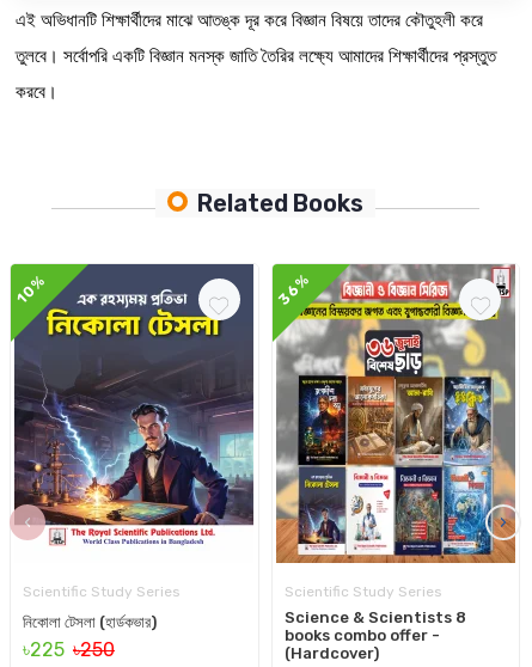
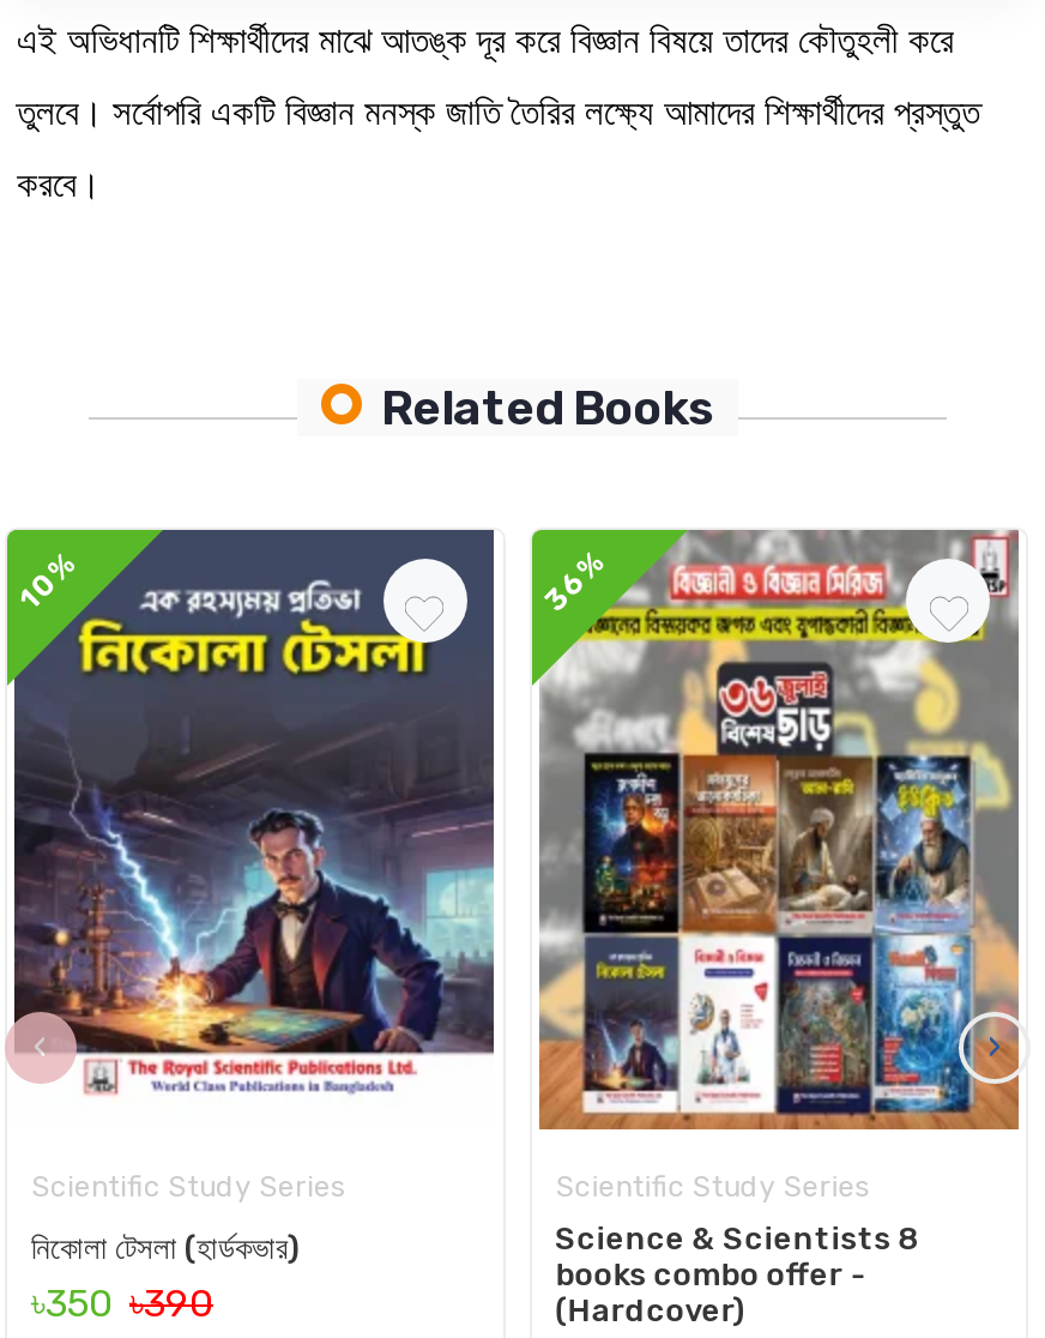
[23,638,115,661] ৳225 ৳250 -> [31,1280,213,1326] ৳350 ৳390

